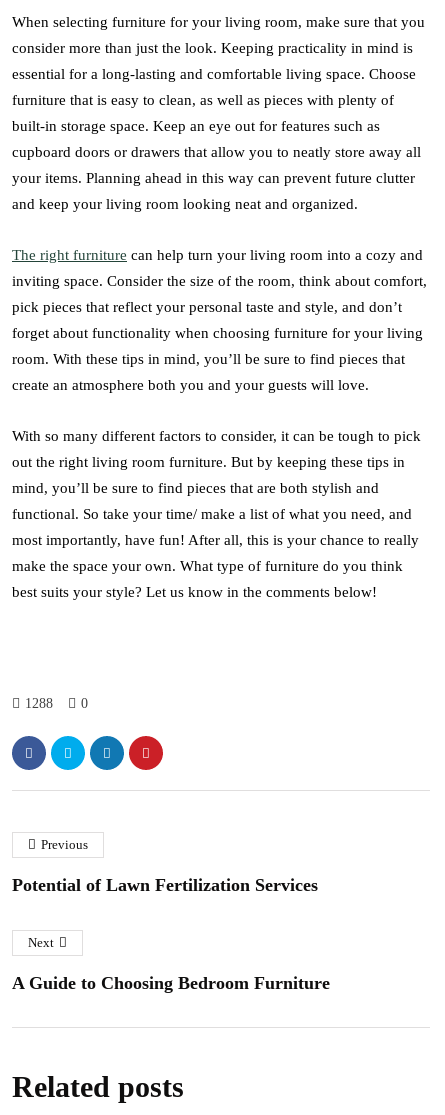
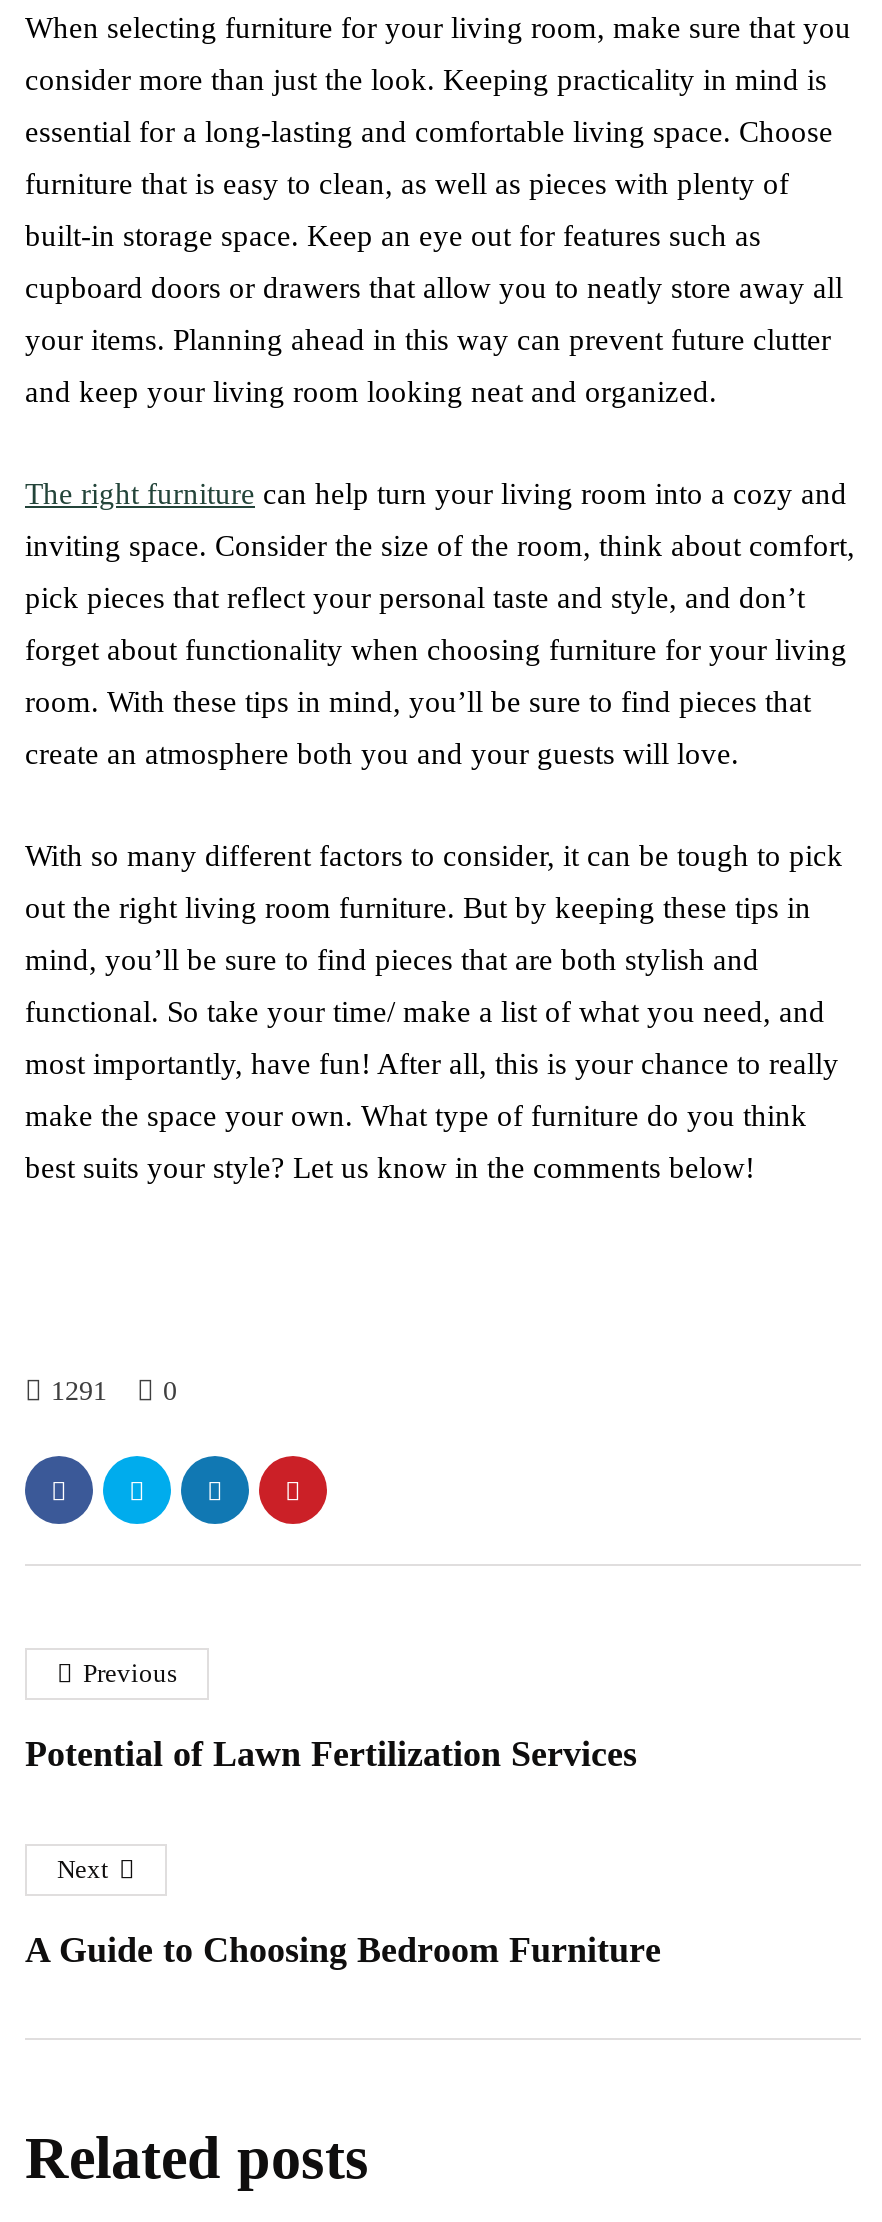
[25,696,88,711] 1288 0 -> [51,1376,177,1406] 1291 0

